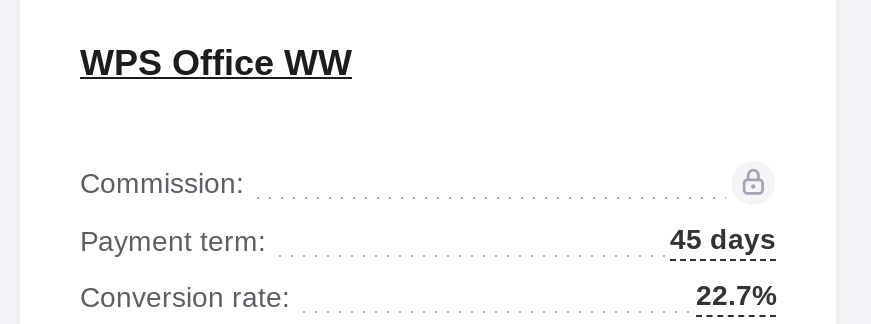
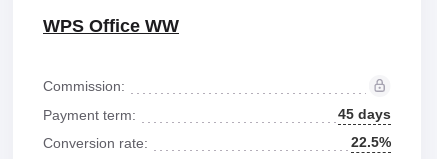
[696,279,776,311] 22.7% -> [351,134,391,150] 22.5%

